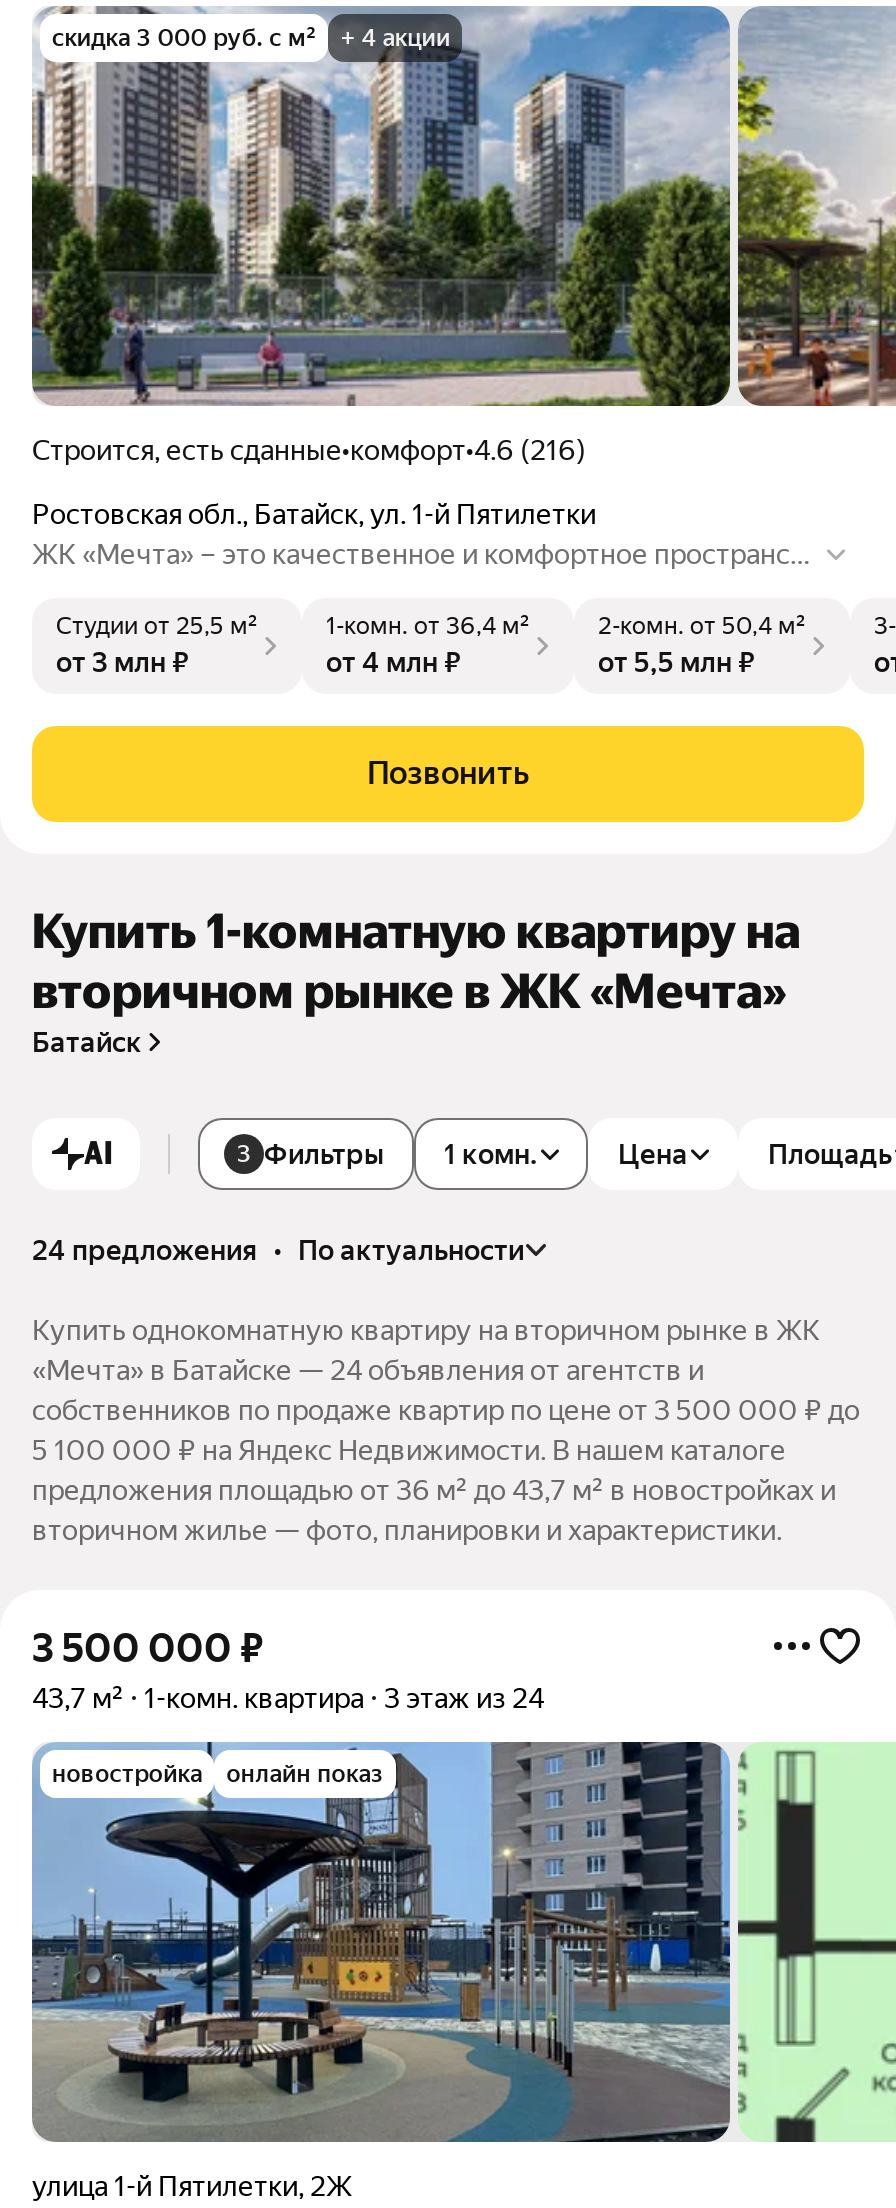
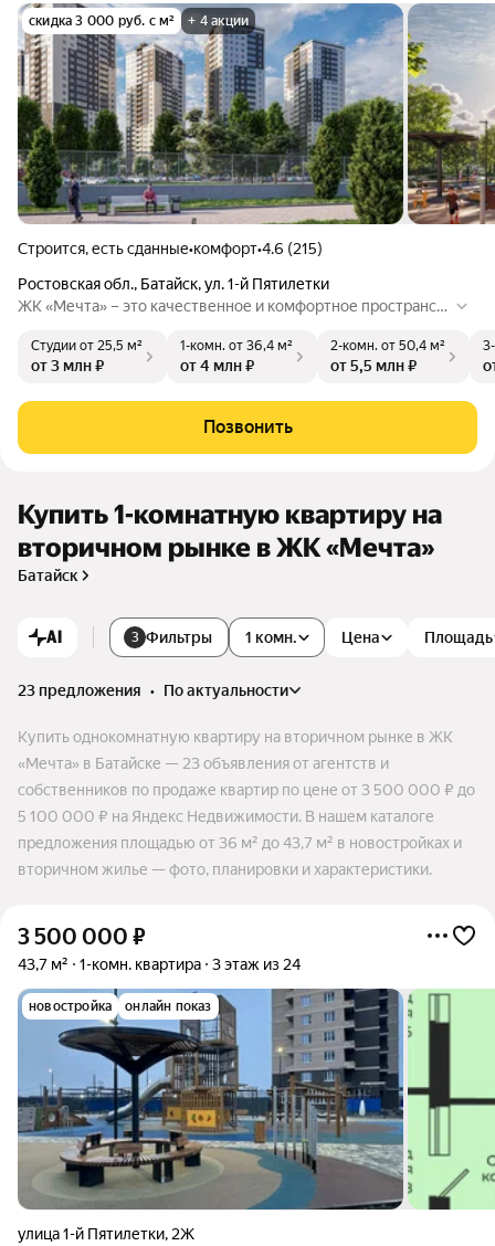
[50,434,586,466] Строится, есть сданные•комфорт•4.6 (216) -> [28,240,323,257] Строится, есть сданные•комфорт•4.6 (215)
[32,1234,524,1266] 24 предложения • по актуальности -> [18,681,288,699] 23 предложения • по актуальности
[32,1354,704,1386] «Мечта» в Батайске — 24 объявления от агентств и -> [18,754,389,772] «Мечта» в Батайске — 23 объявления от агентств и

